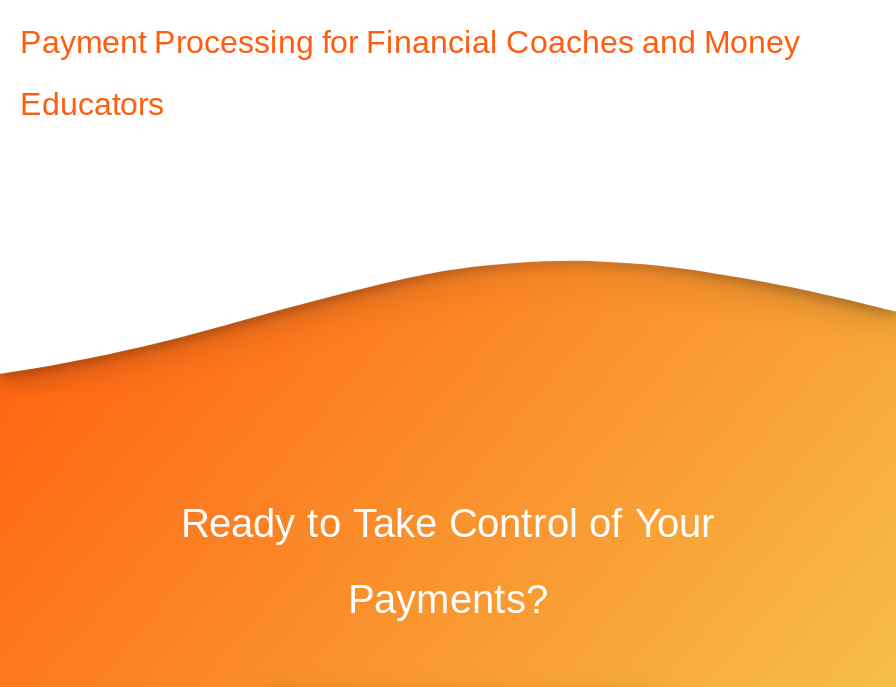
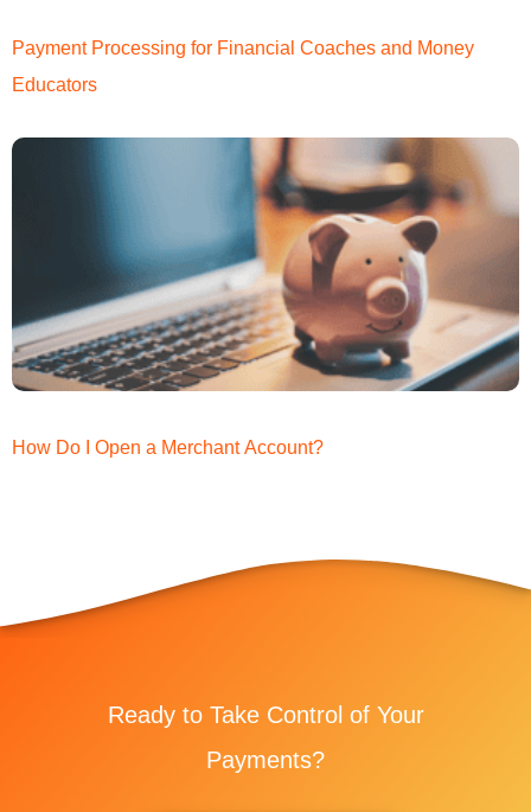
none -> [11,136,520,458] [image] | How Do I Open a Merchant Account?

